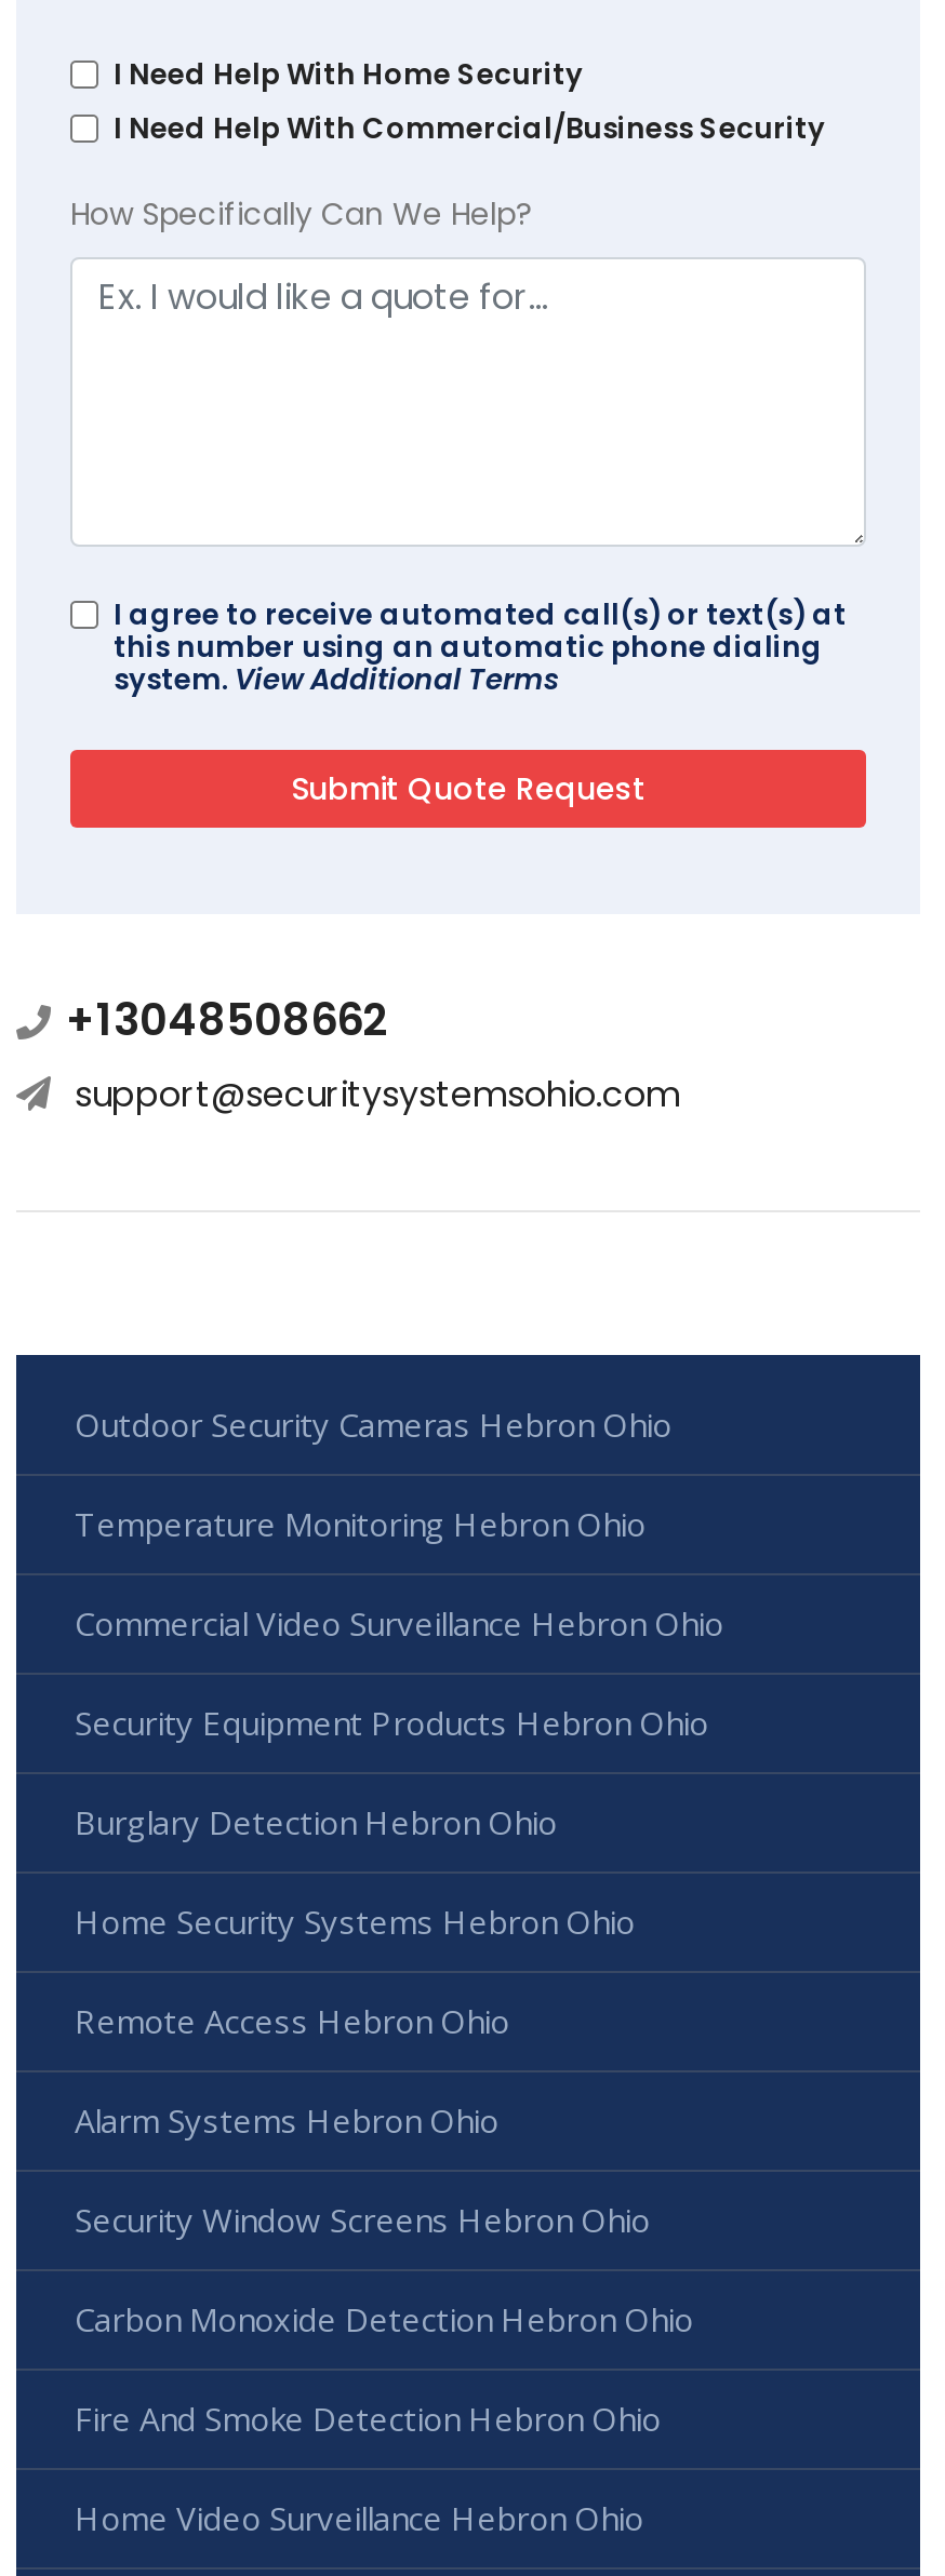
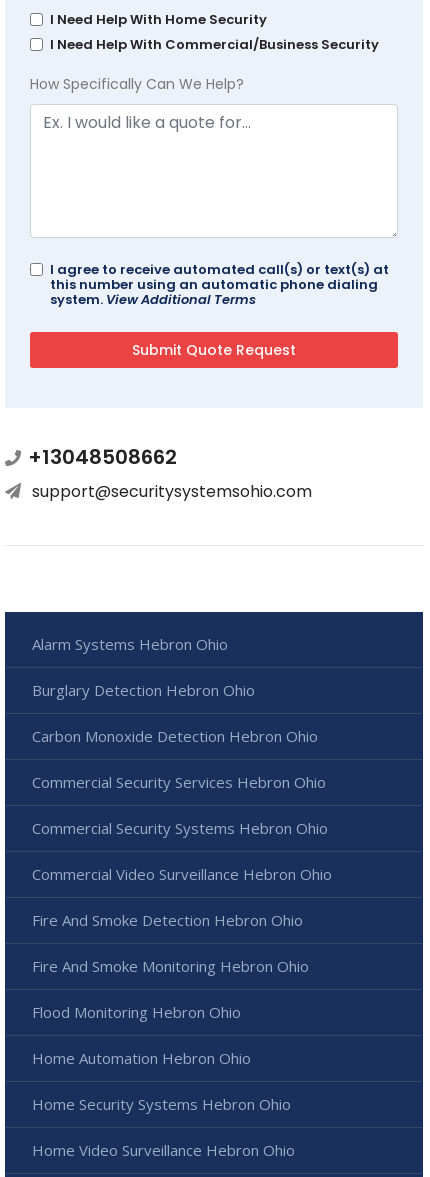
[75,1403,708,2043] Outdoor Security Cameras Hebron Ohio | Temperature Monitoring Hebron Ohio | Security Equipment Products Hebron Ohio | Remote Access Hebron Ohio -> none
moved [75,1602,723,1645] -> [32,864,332,884]: Commercial Video Surveillance Hebron Ohio
moved [75,1801,557,1844] -> [32,680,255,700]: Burglary Detection Hebron Ohio
moved [75,1900,635,1943] -> [32,1094,291,1114]: Home Security Systems Hebron Ohio
moved [75,2099,498,2142] -> [32,634,228,654]: Alarm Systems Hebron Ohio
[75,2198,650,2241] Security Window Screens Hebron Ohio -> none
moved [75,2298,693,2341] -> [32,726,318,746]: Carbon Monoxide Detection Hebron Ohio
none -> [32,772,328,838] Commercial Security Services Hebron Ohio | Commercial Security Systems Hebron Ohio
moved [75,2397,661,2440] -> [32,910,303,930]: Fire And Smoke Detection Hebron Ohio
none -> [32,956,309,1068] Fire And Smoke Monitoring Hebron Ohio | Flood Monitoring Hebron Ohio | Home Automation Hebron Ohio

